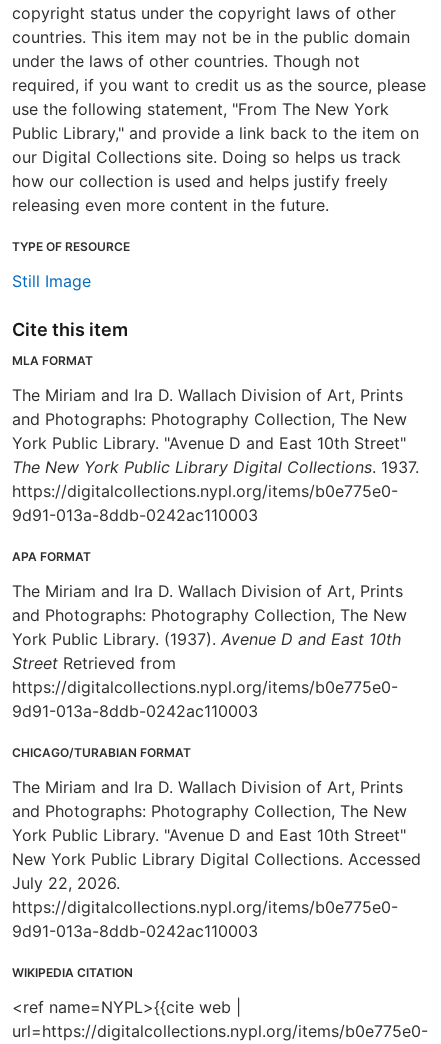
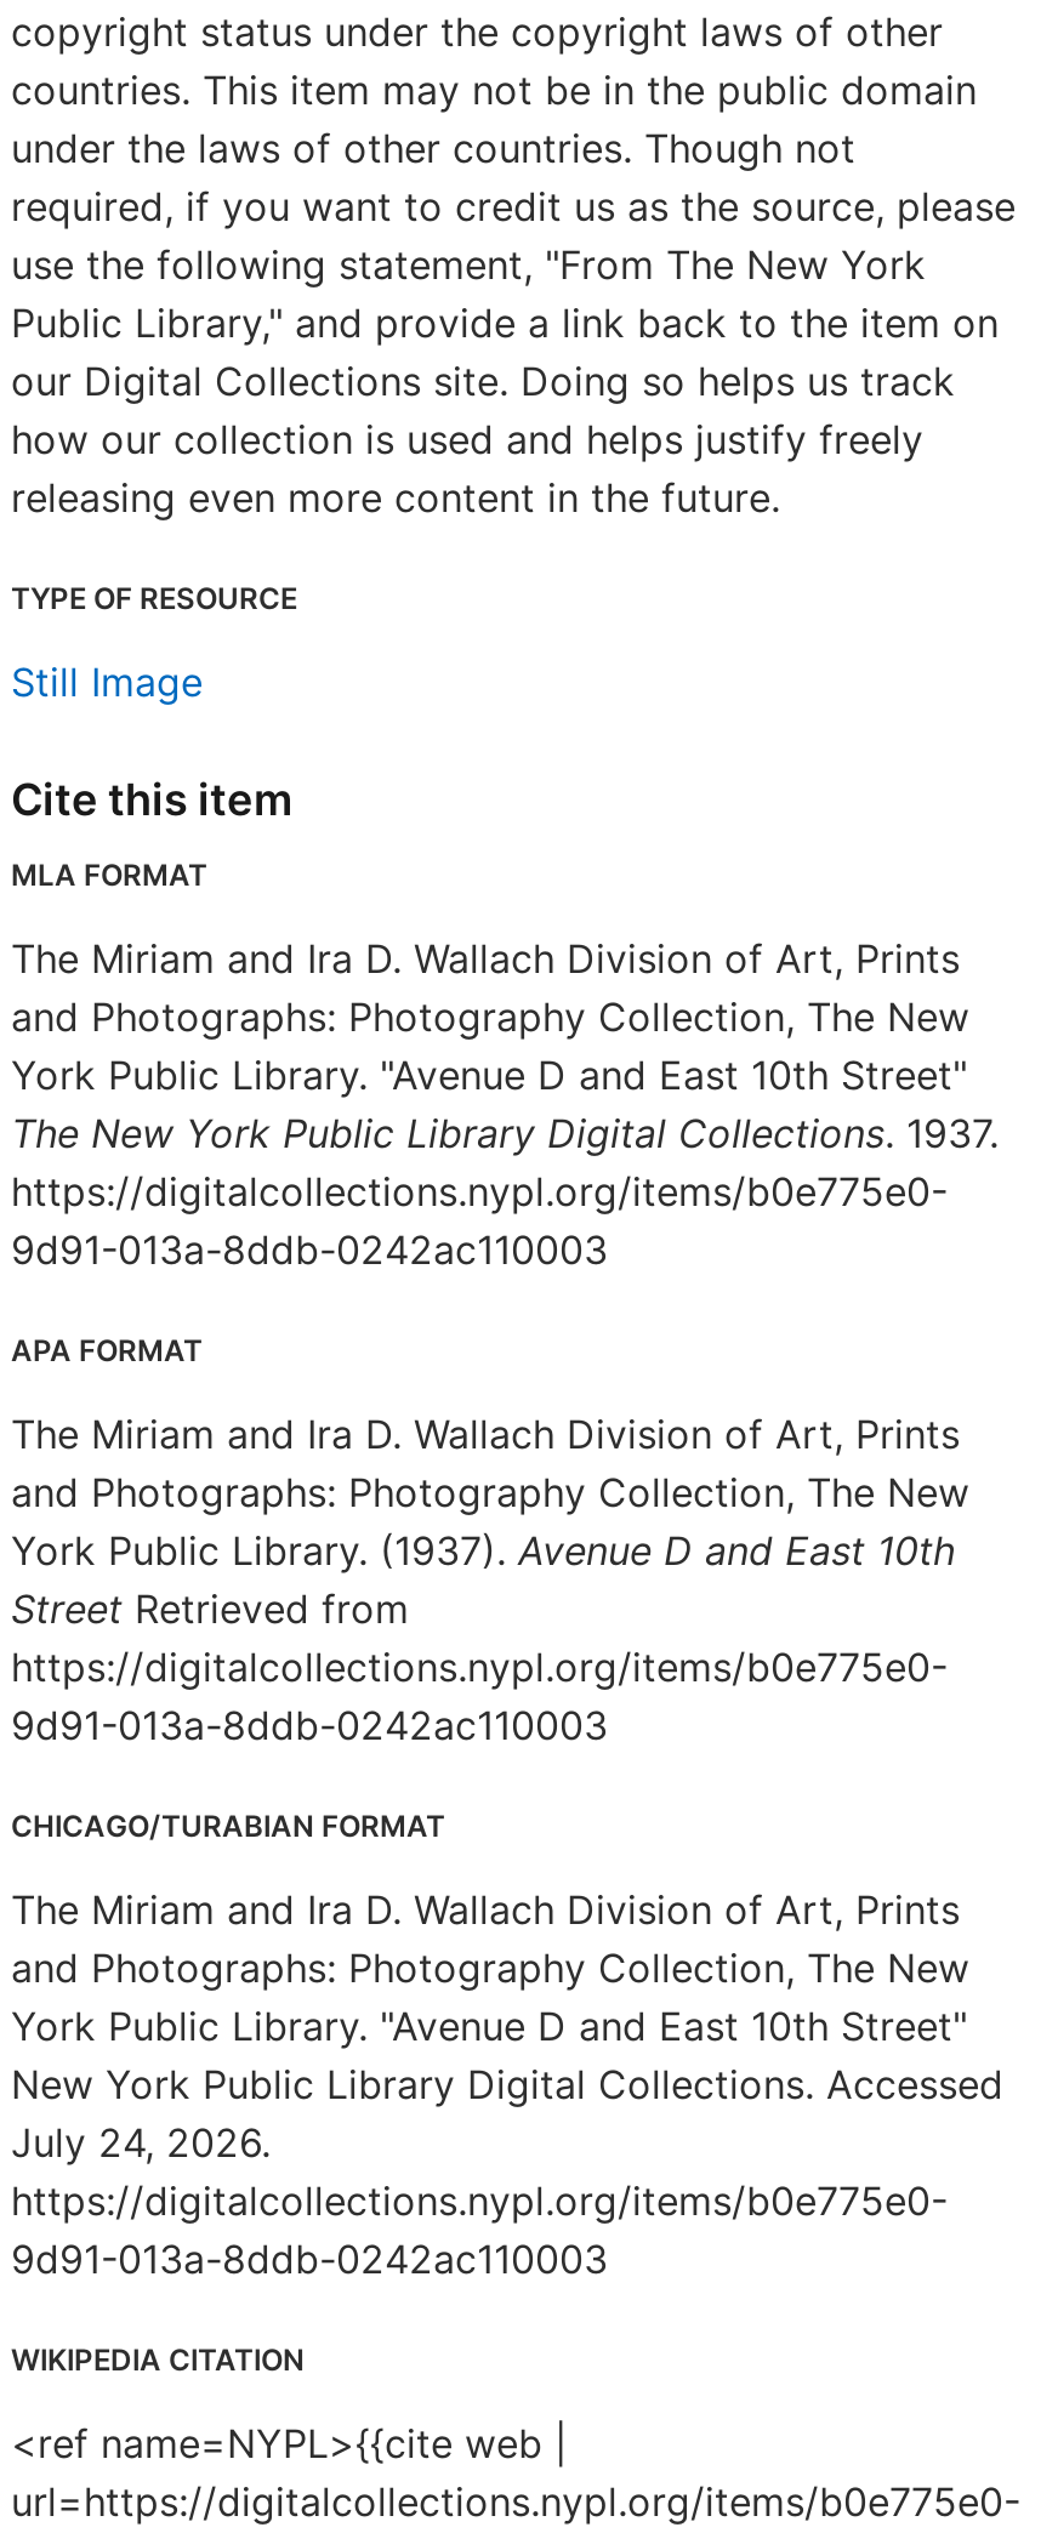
[12,873,120,893] July 22, 2026. -> [11,2118,271,2167] July 24, 2026.

